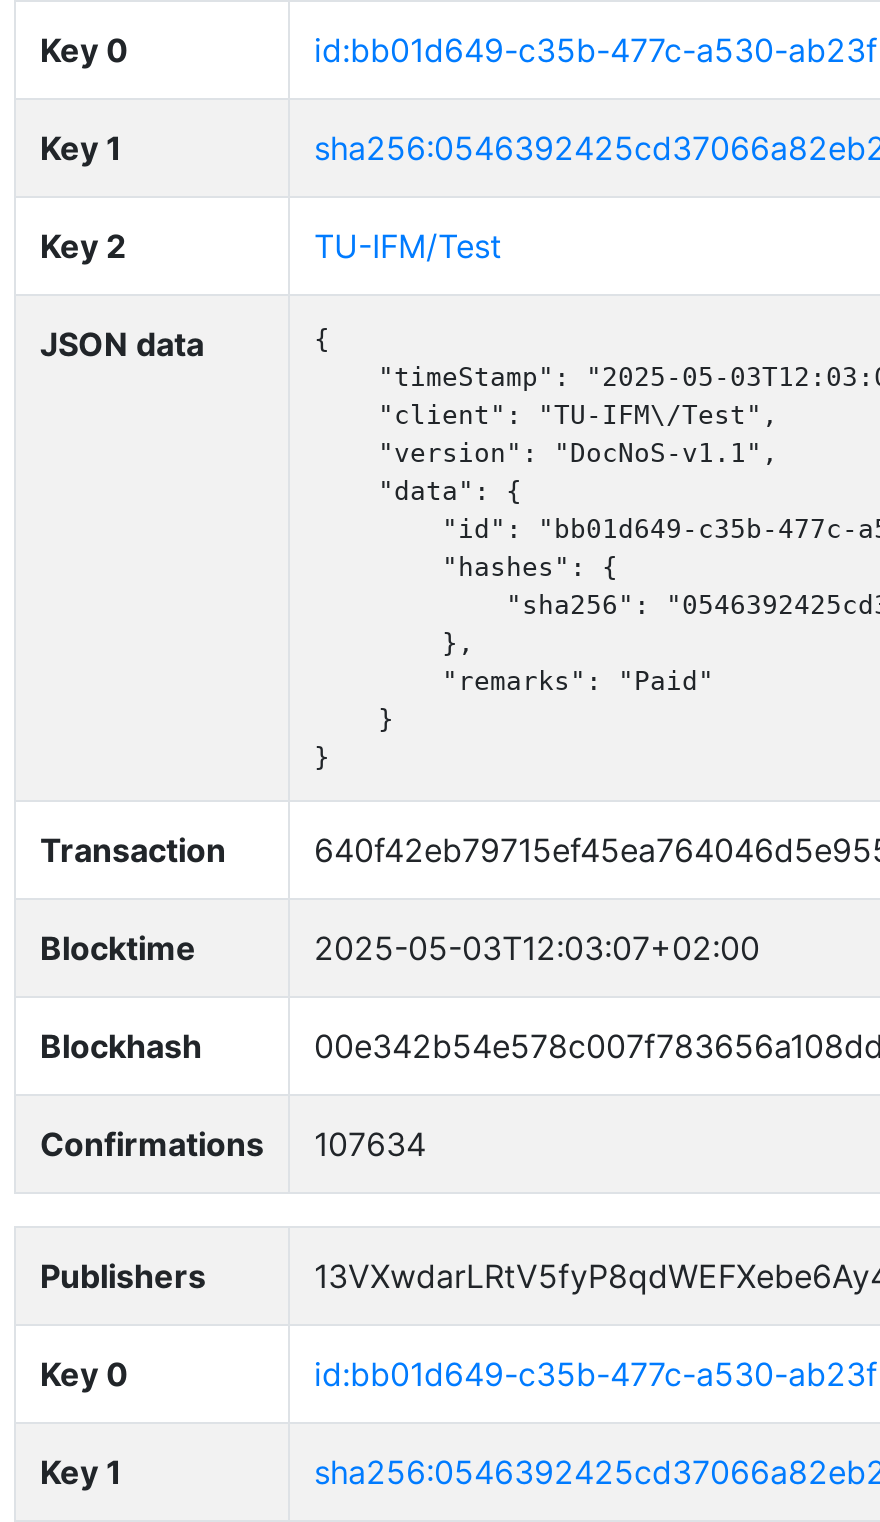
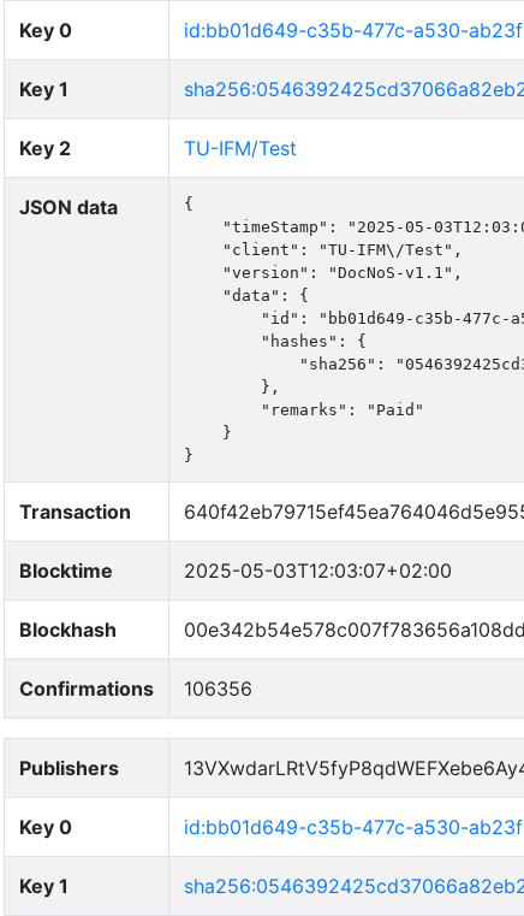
[40,1124,426,1164] Confirmations 107634 -> [19,676,252,701] Confirmations 106356

